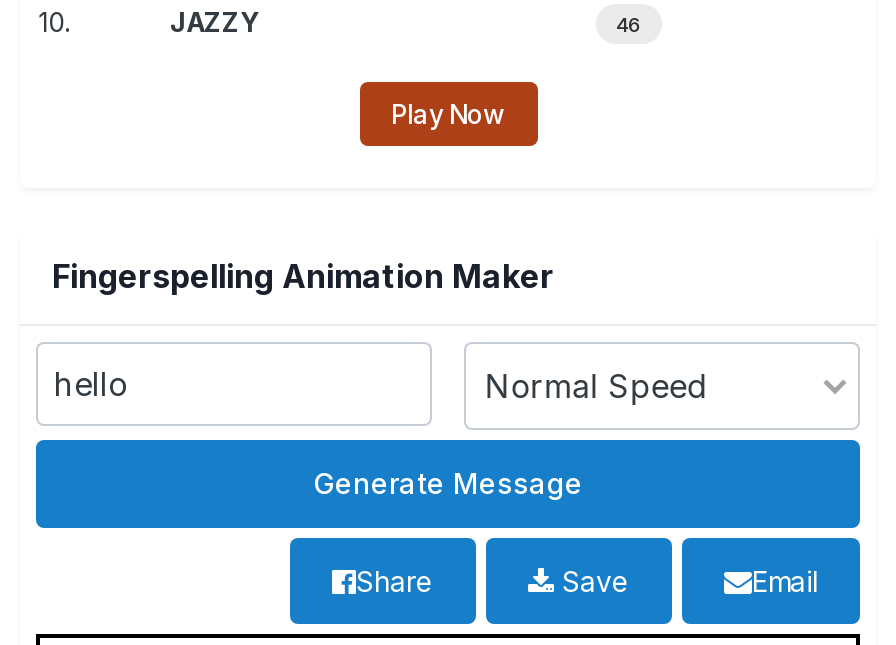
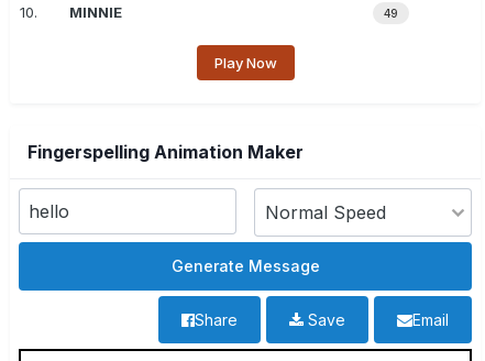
[170,7,642,39] JAZZY | 46 -> [69,4,398,21] MINNIE | 49

